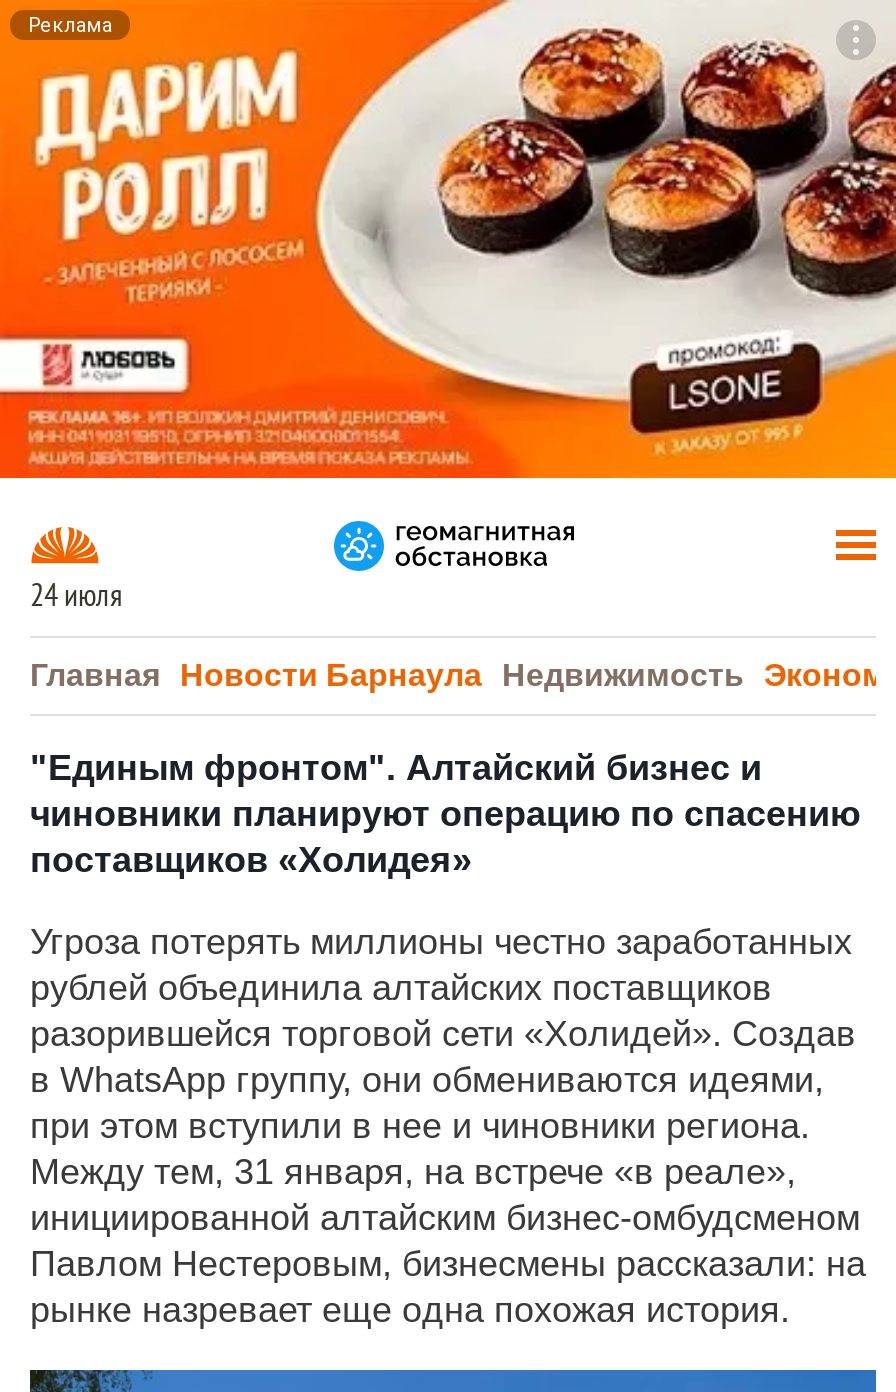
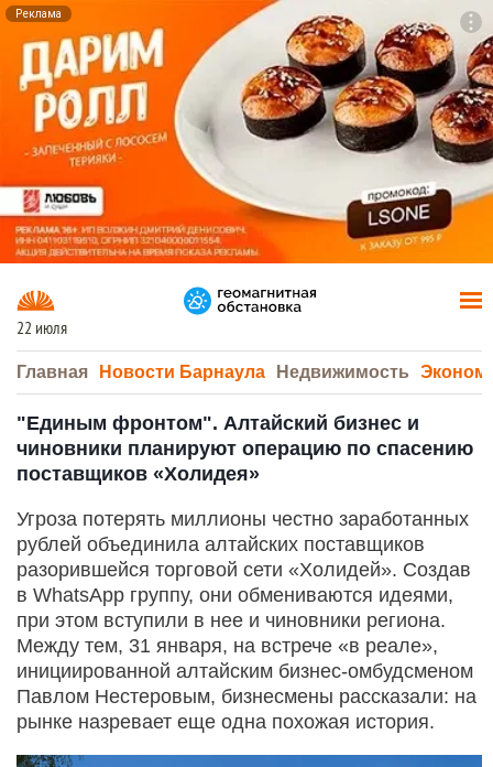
[30,578,122,614] 24 июля -> [17,318,67,338] 22 июля

